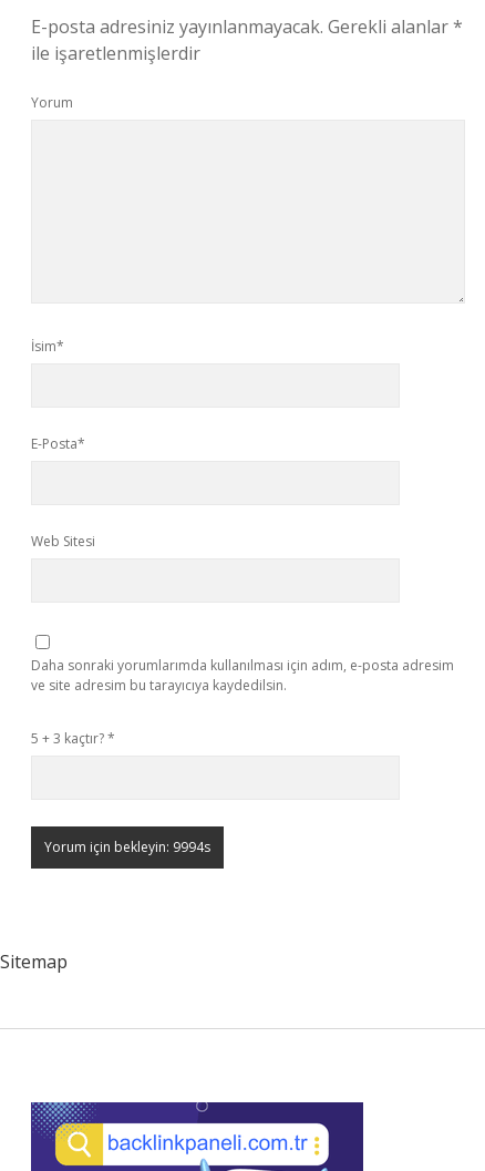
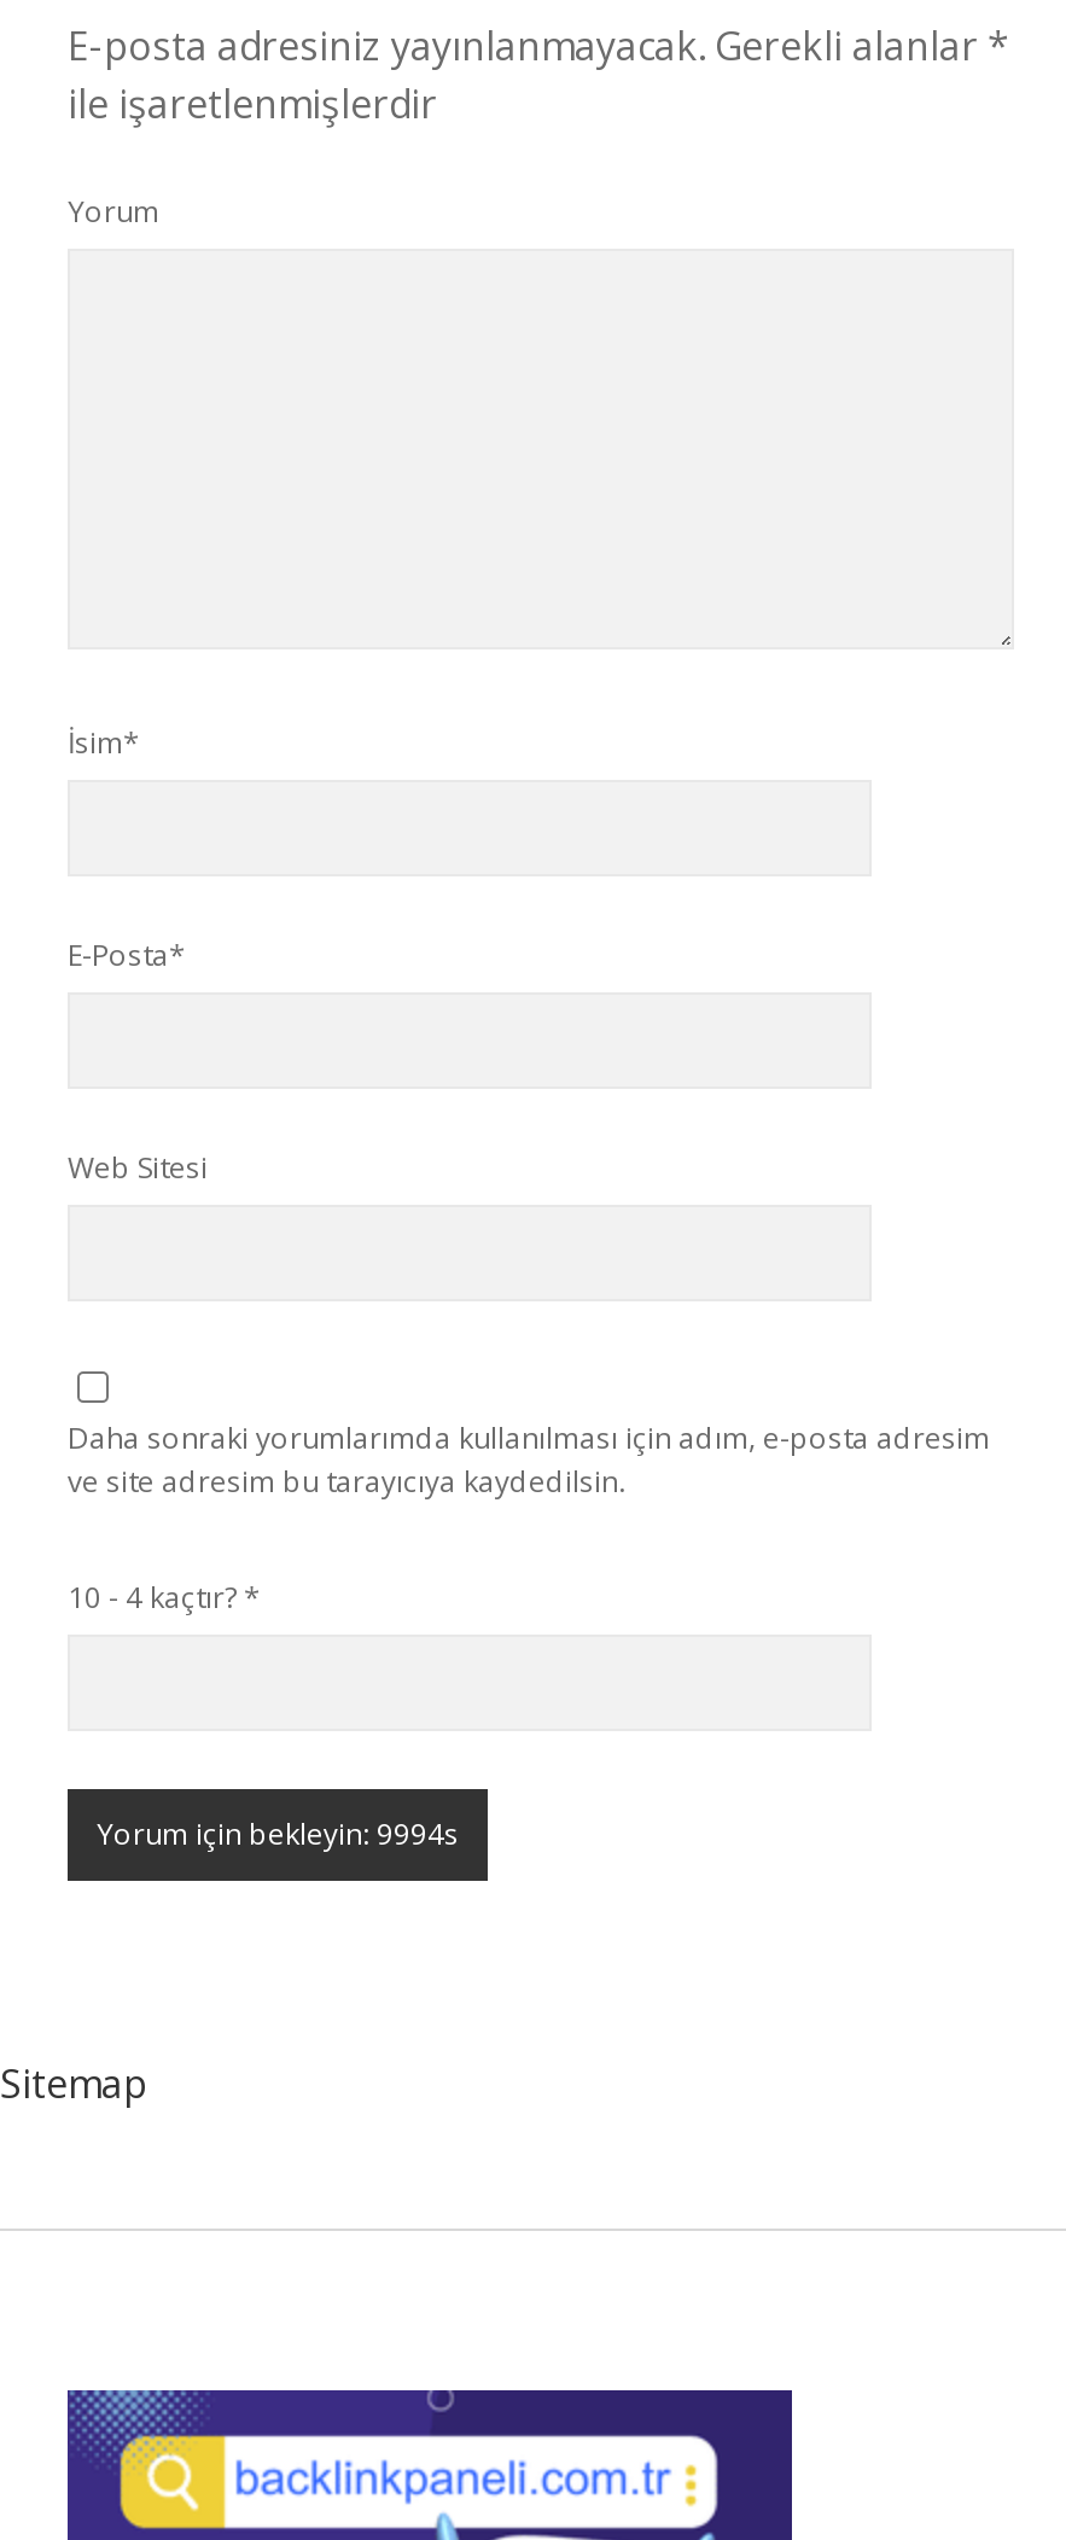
[31,729,115,748] 5 + 3 kaçtır? * -> [68,1577,261,1618] 10 - 4 kaçtır? *

